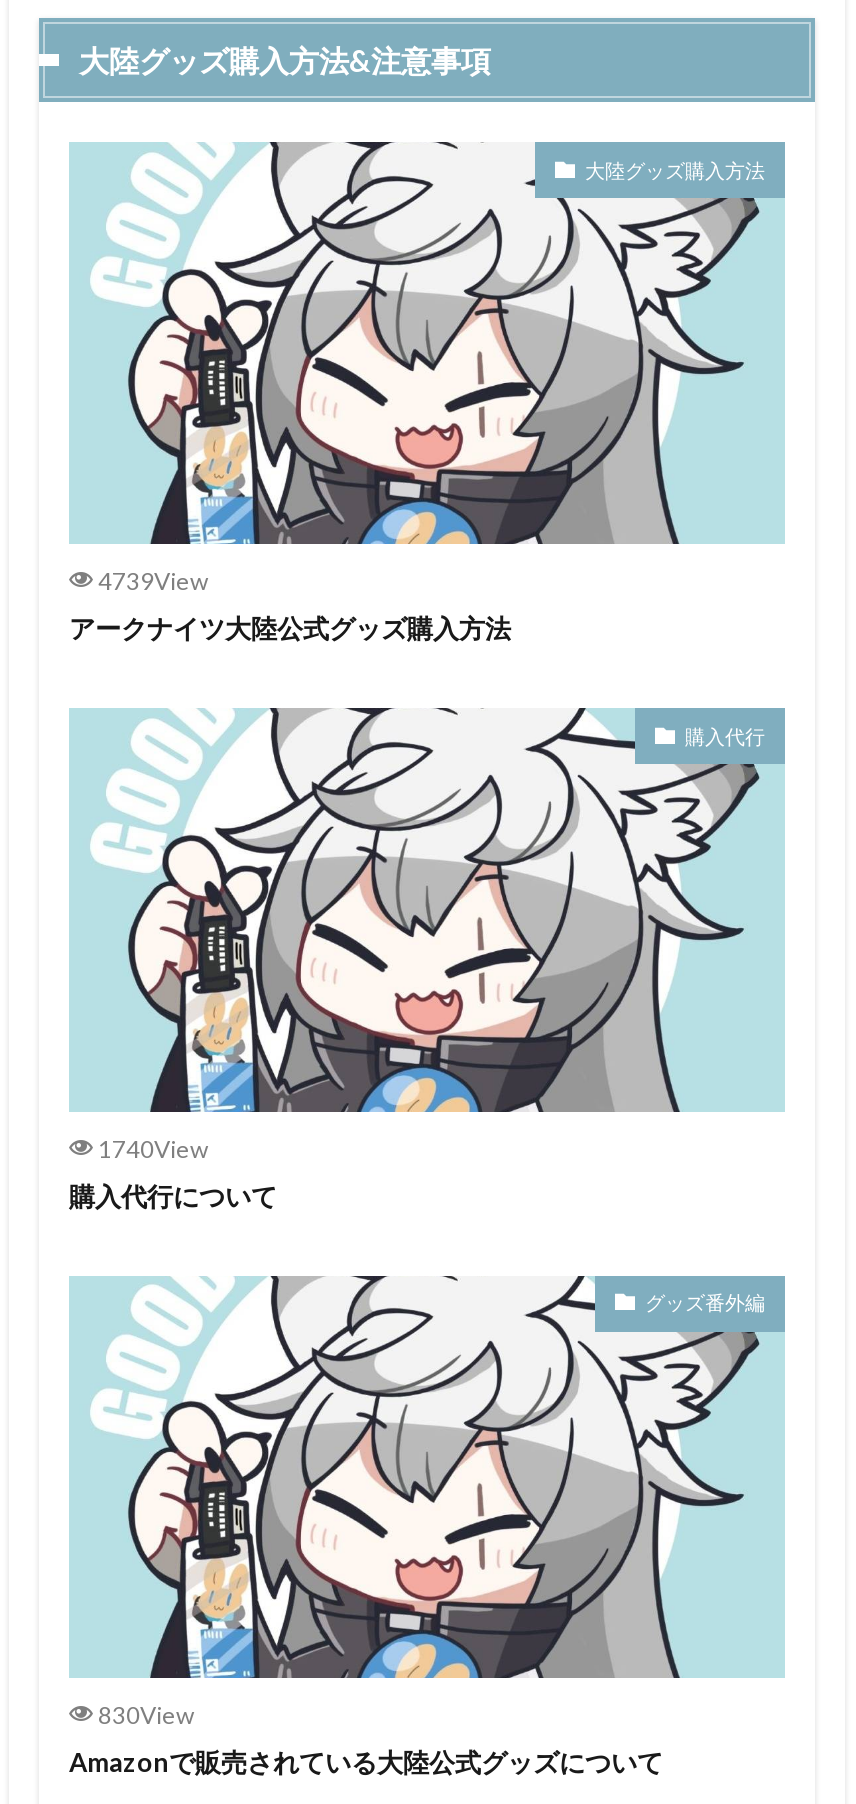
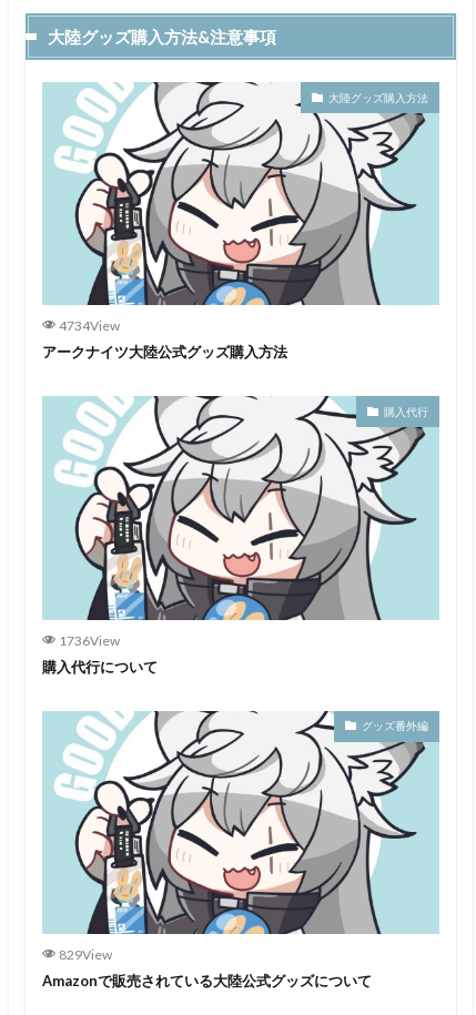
[98,567,208,597] 4739View -> [58,318,119,334] 4734View
[98,1134,208,1164] 1740View -> [58,632,119,649] 1736View
[98,1700,194,1730] 830View -> [58,946,112,963] 829View

